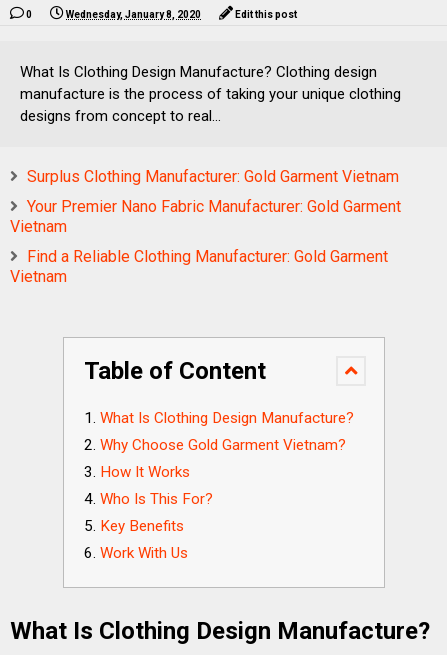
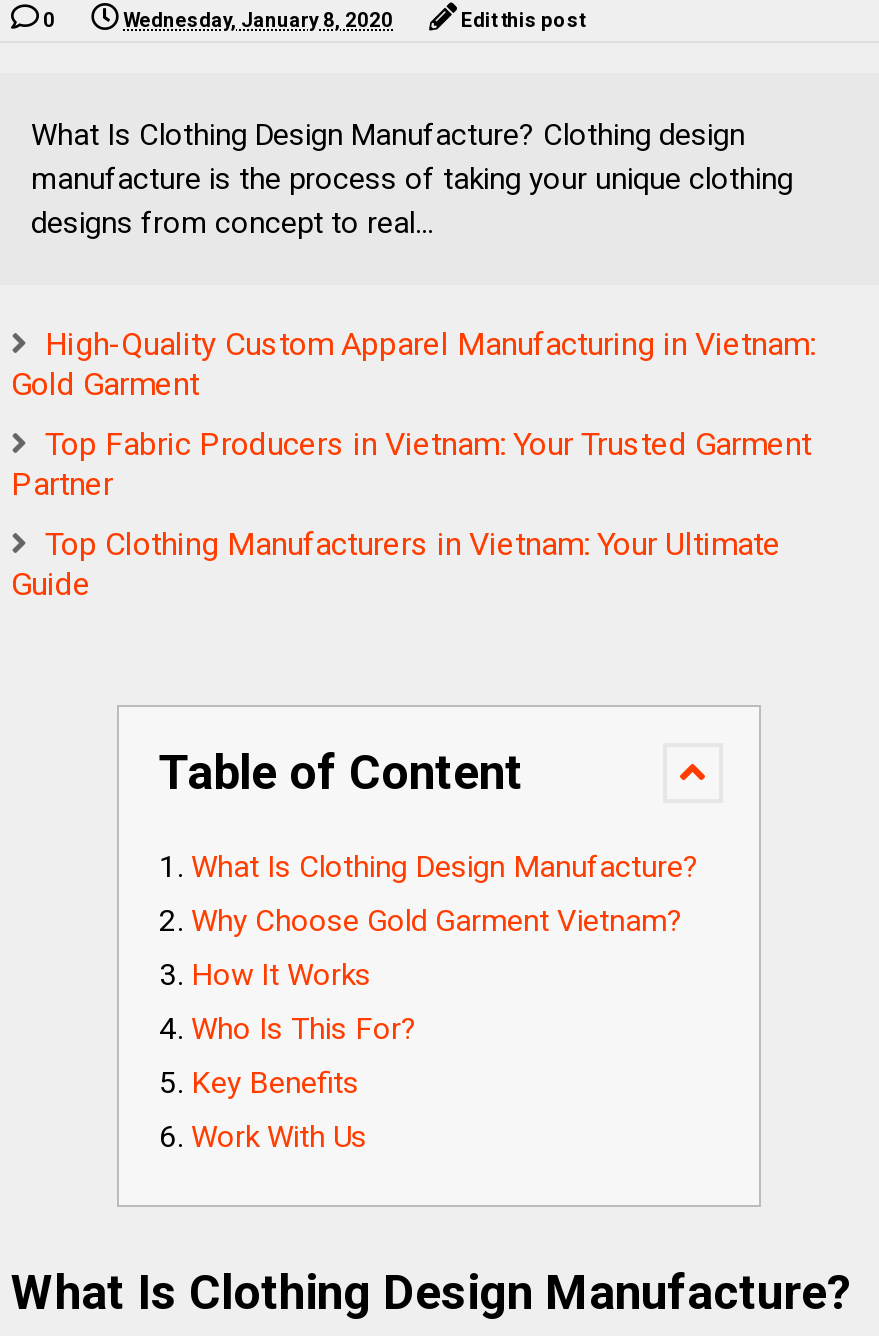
[27,167,399,186] Surplus Clothing Manufacturer: Gold Garment Vietnam -> [11,325,815,403] High-Quality Custom Apparel Manufacturing in Vietnam: | Gold Garment
[10,197,401,236] Your Premier Nano Fabric Manufacturer: Gold Garment | Vietnam -> [11,425,811,503] Top Fabric Producers in Vietnam: Your Trusted Garment | Partner
[10,247,388,286] Find a Reliable Clothing Manufacturer: Gold Garment | Vietnam -> [11,525,781,603] Top Clothing Manufacturers in Vietnam: Your Ultimate | Guide

